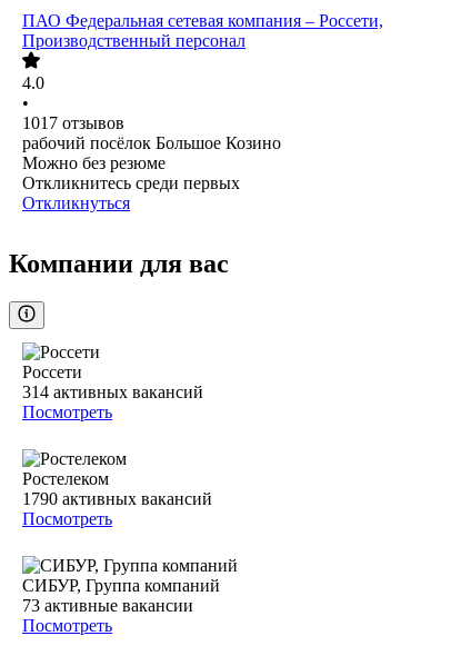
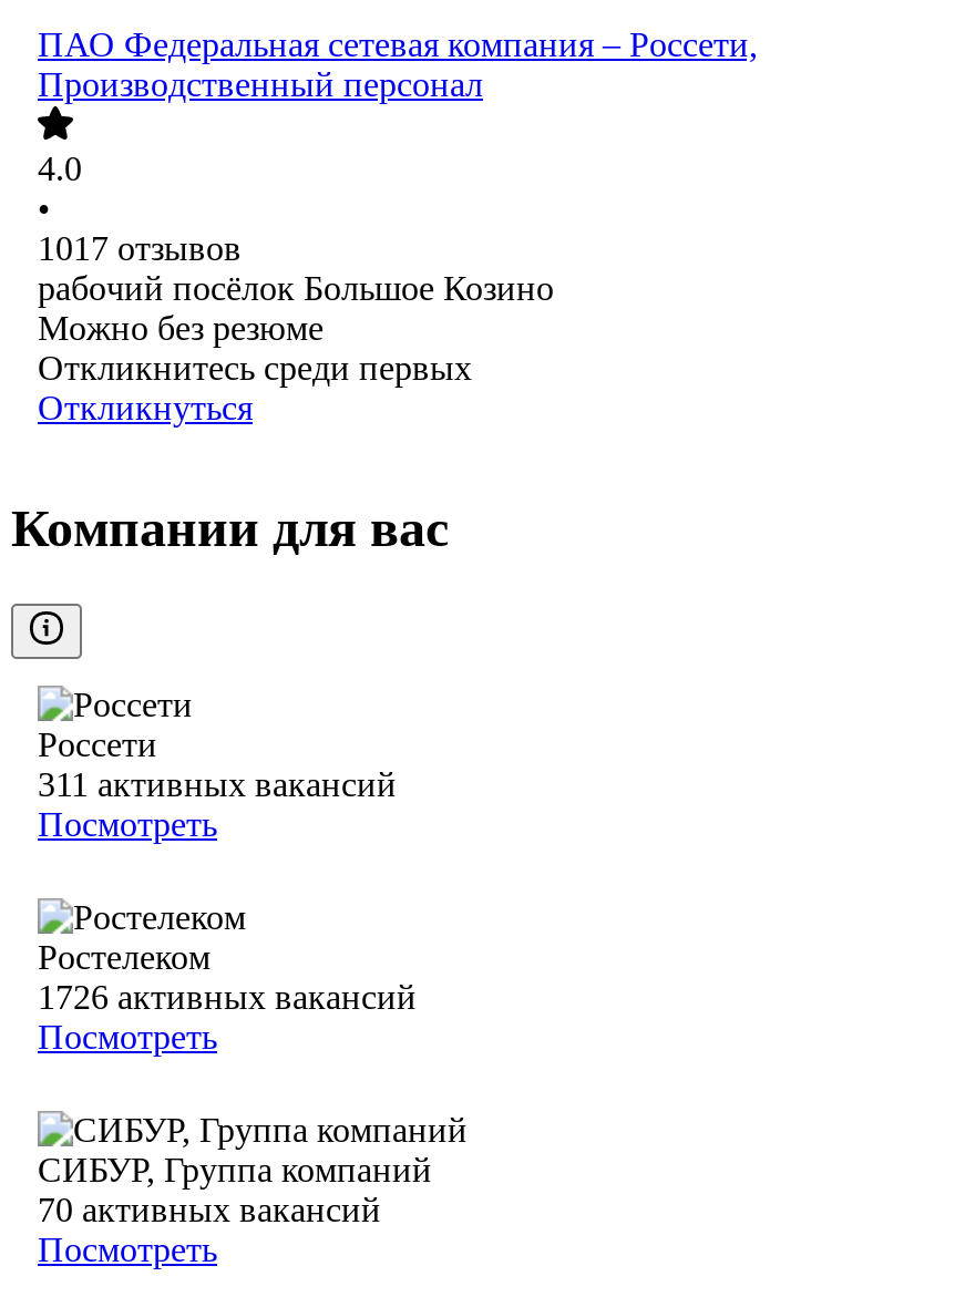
[22,383,203,402] 314 активных вакансий -> [38,766,397,804] 311 активных вакансий
[22,490,212,508] 1790 активных вакансий -> [38,979,417,1016] 1726 активных вакансий
[22,596,193,615] 73 активные вакансии -> [38,1191,381,1229] 70 активных вакансий

